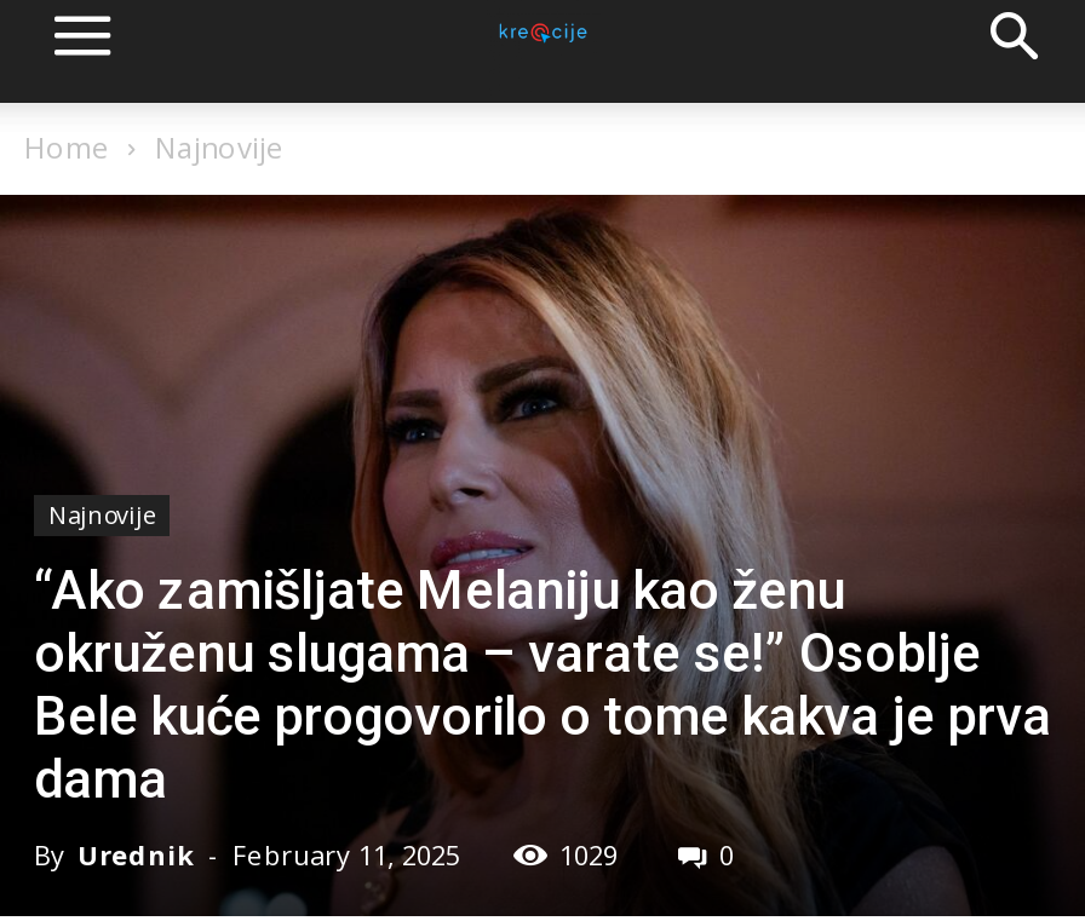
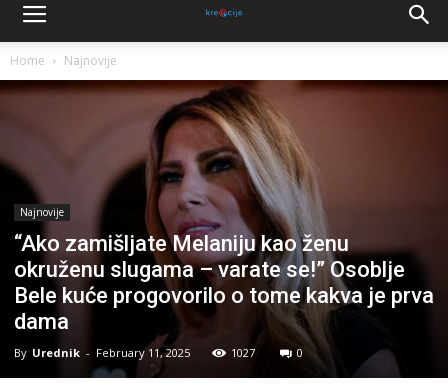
[559,837,618,874] 1029 -> [231,345,255,360] 1027

